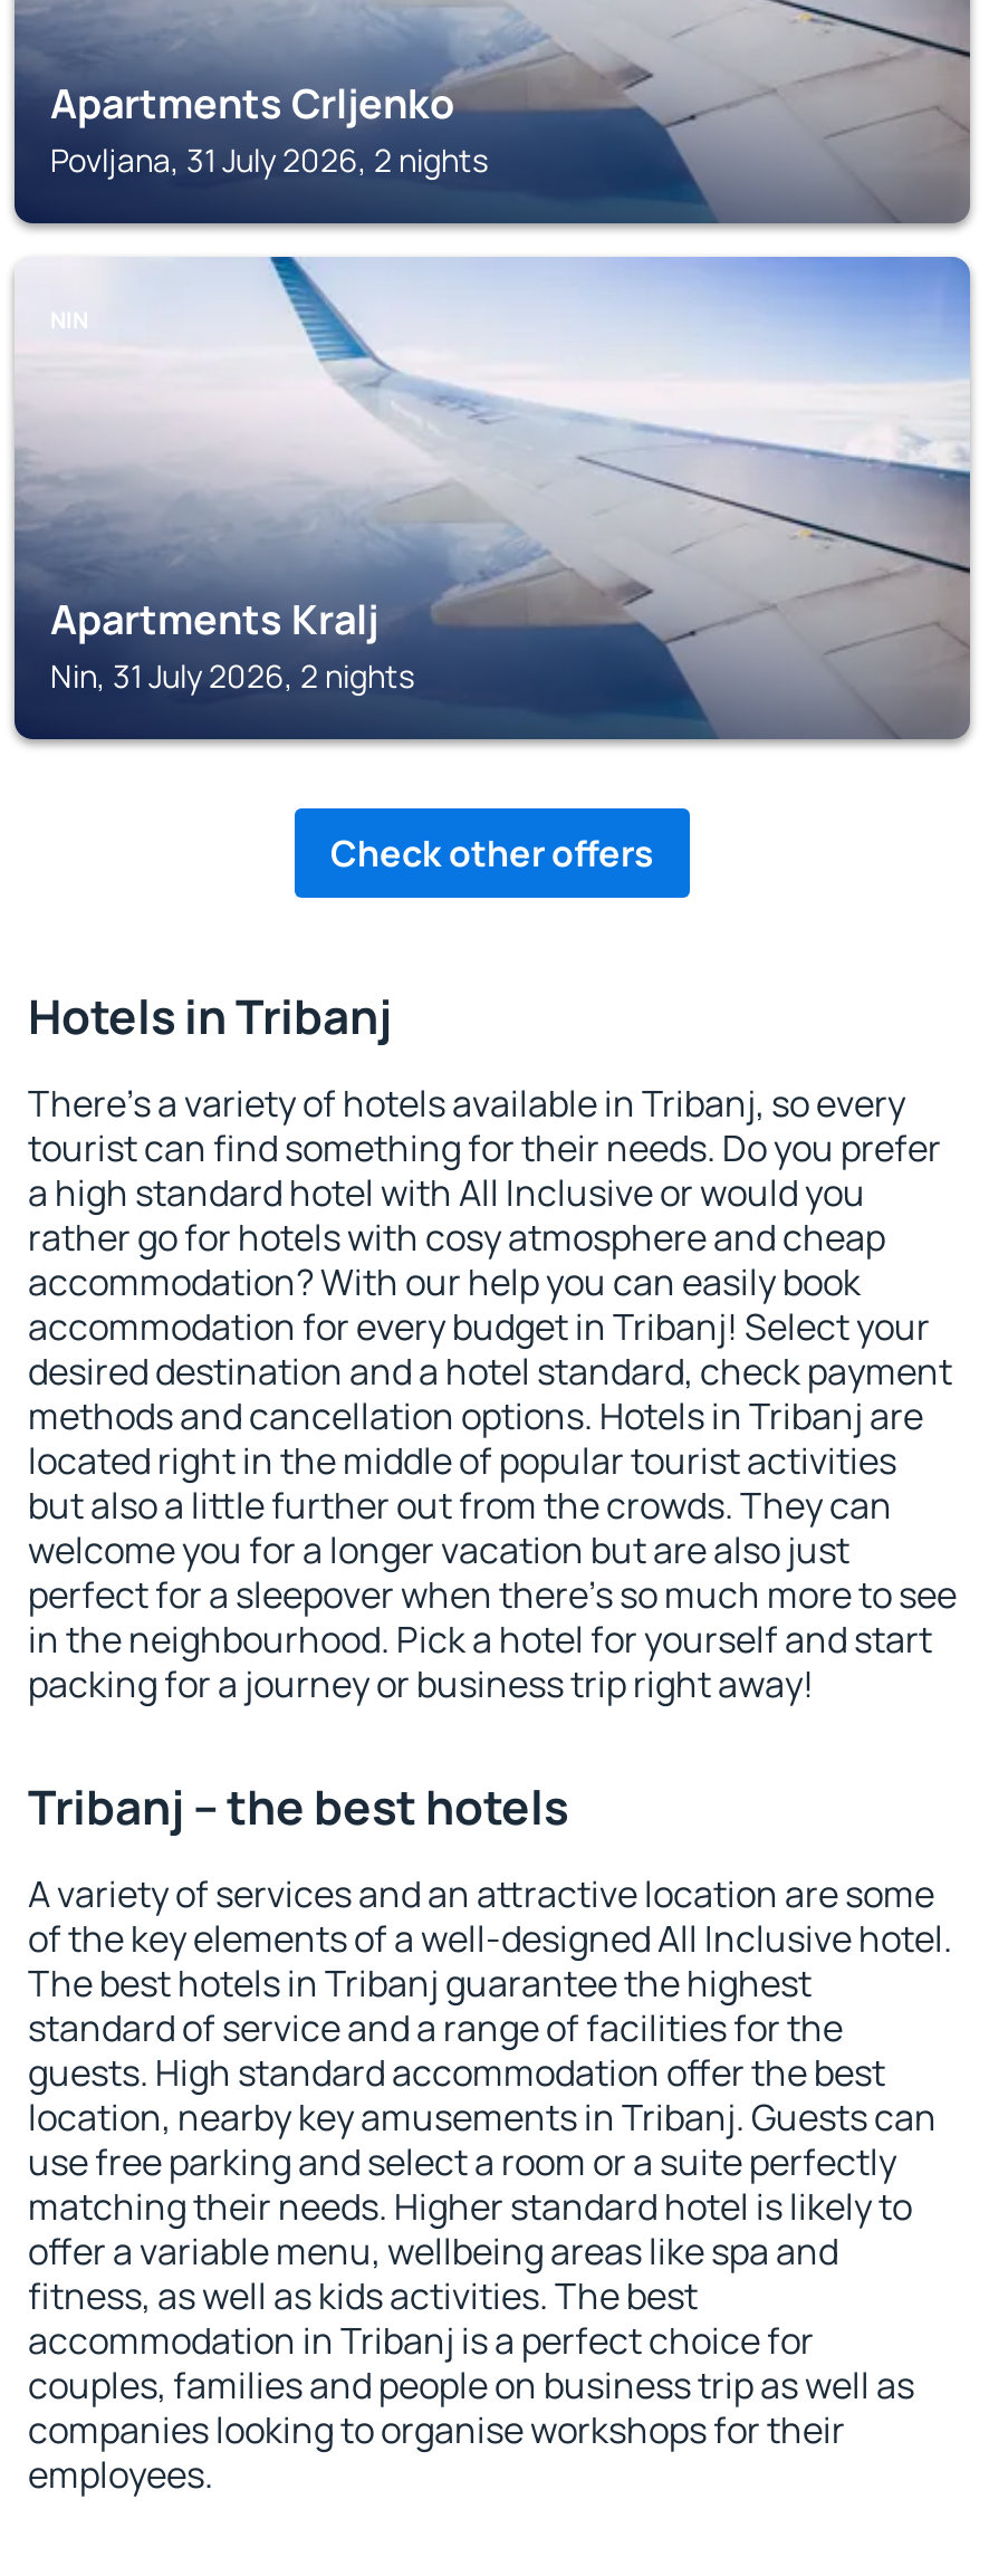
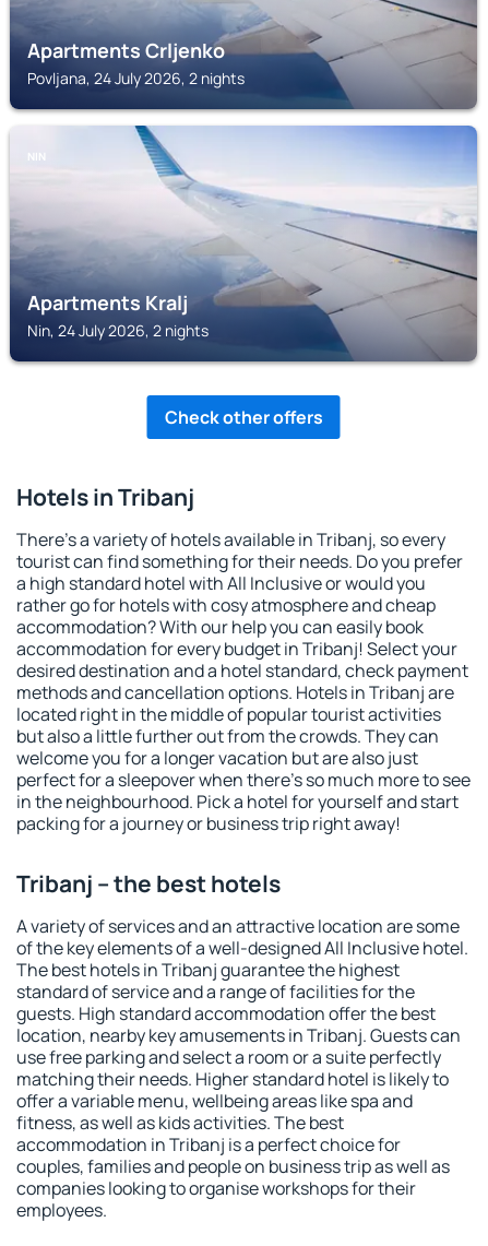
[50,138,488,181] Povljana, 31 July 2026, 2 nights -> [27,68,245,88] Povljana, 24 July 2026, 2 nights
[50,654,414,697] Nin, 31 July 2026, 2 nights -> [27,320,209,341] Nin, 24 July 2026, 2 nights

